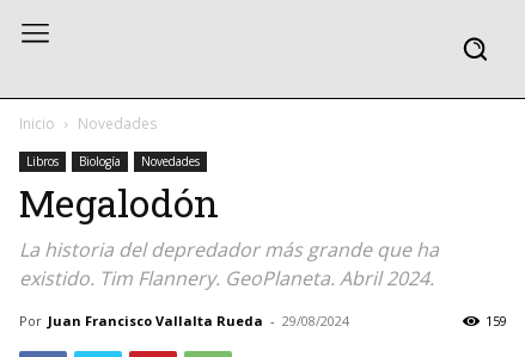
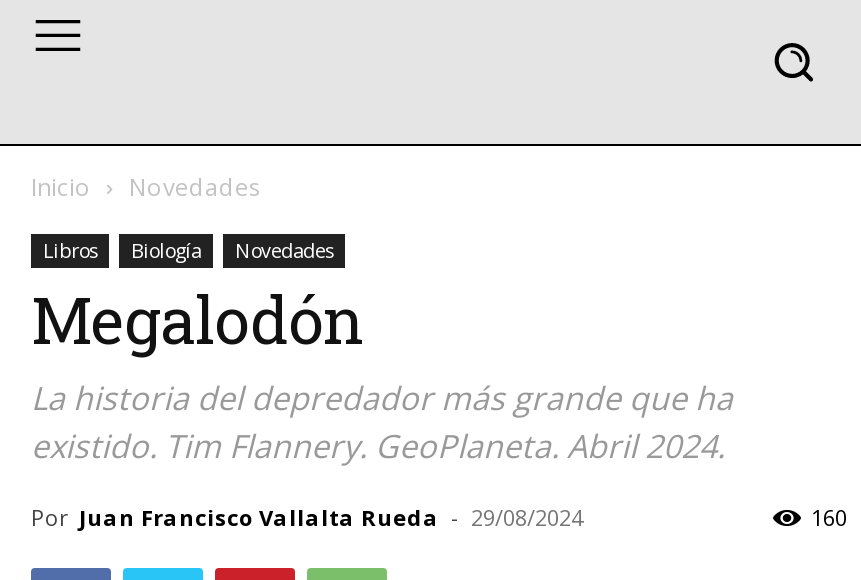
[486,312,507,330] 159 -> [811,502,847,532] 160

